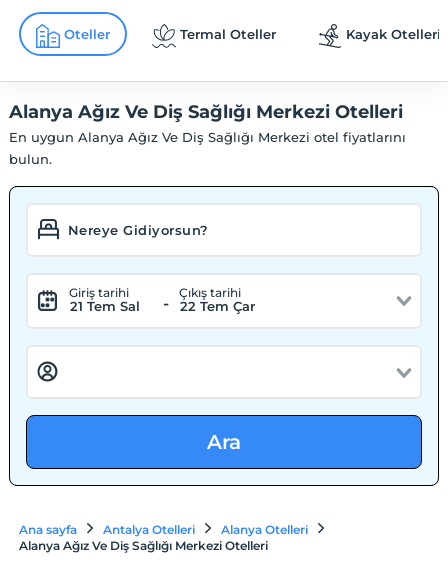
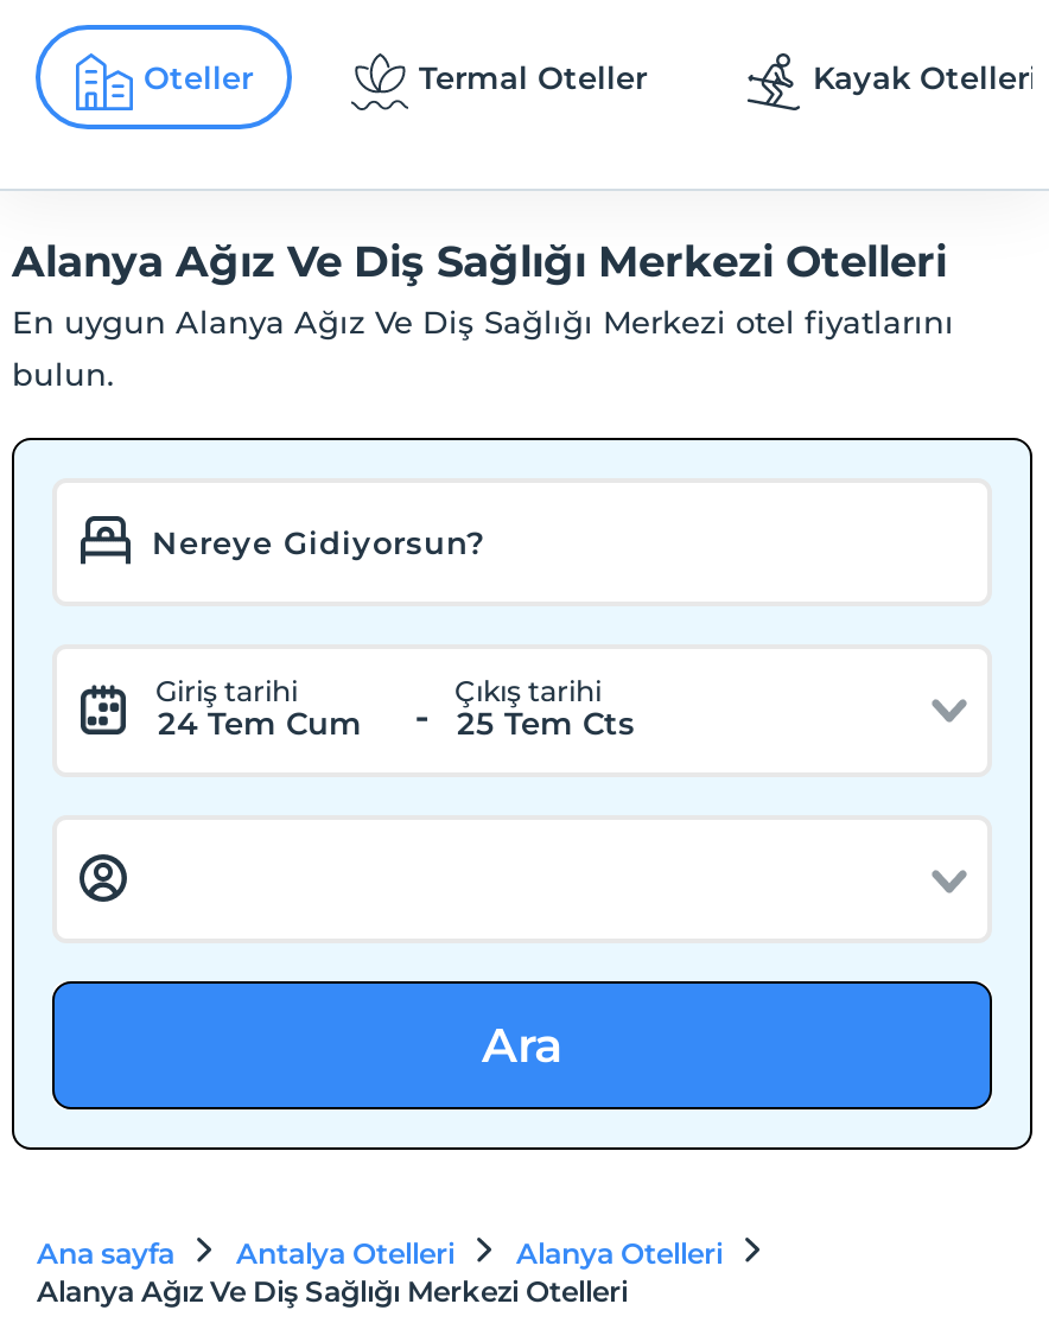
[70,298,140,314] 21 Tem Sal -> [158,704,362,742] 24 Tem Cum
[180,298,255,314] 22 Tem Çar -> [457,704,635,742] 25 Tem Cts

